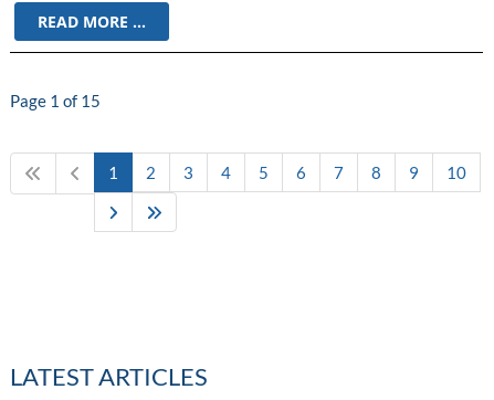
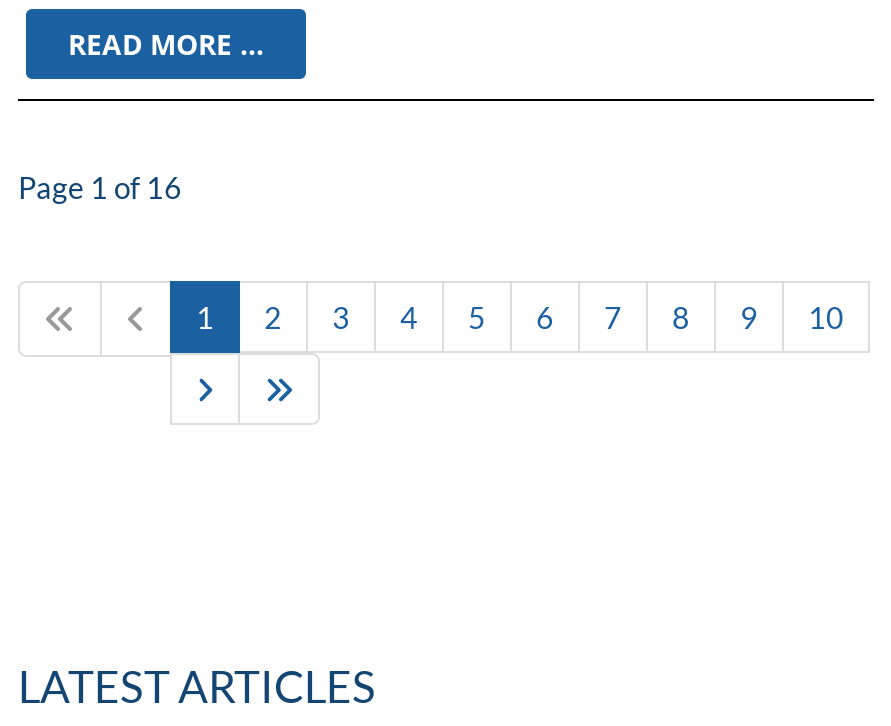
[10,91,101,110] Page 1 of 15 -> [18,169,182,205] Page 1 of 16

